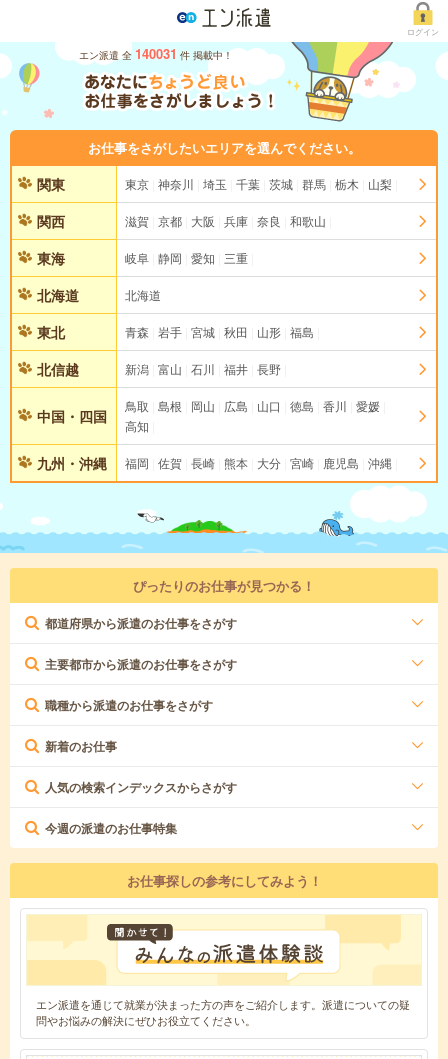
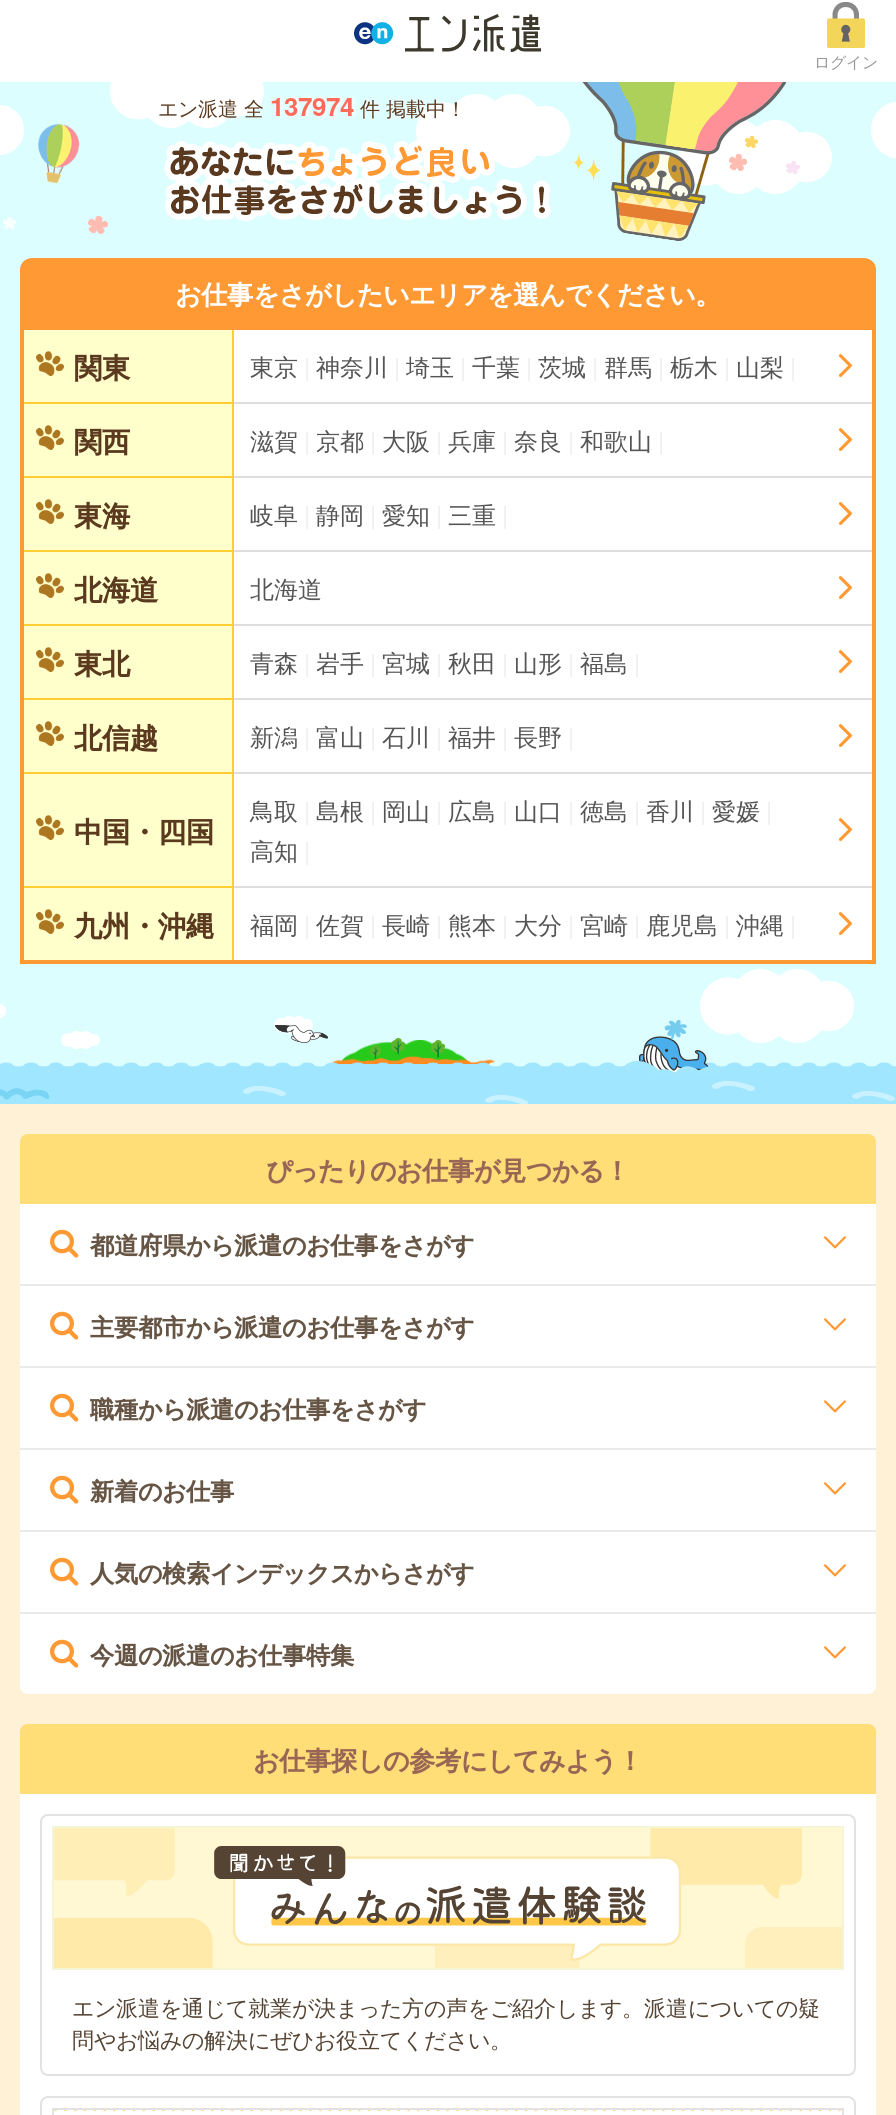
[79,44,233,63] エン派遣 全 140031 件 掲載中！ -> [158,87,466,125] エン派遣 全 137974 件 掲載中！

